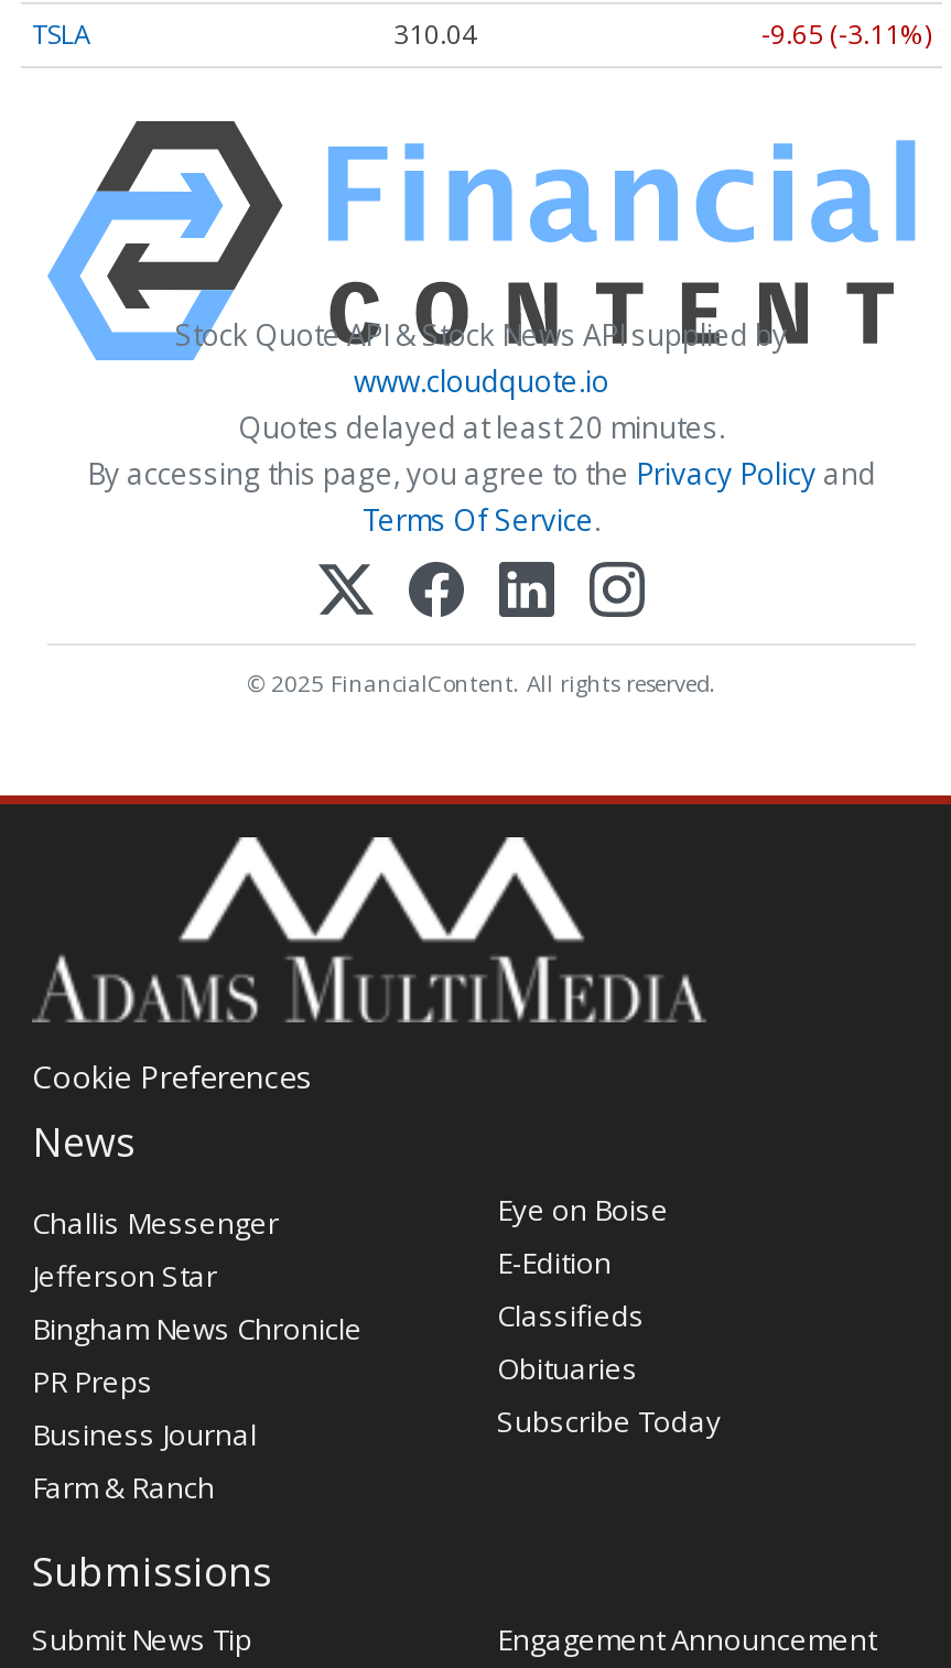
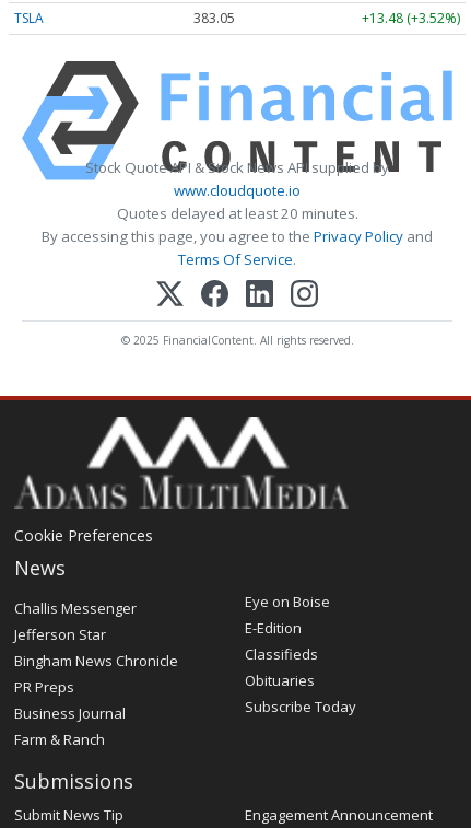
[393,16,477,54] 310.04 -> [193,9,235,27] 383.05
[761,16,931,54] -9.65 (-3.11%) -> [362,9,460,27] +13.48 (+3.52%)

